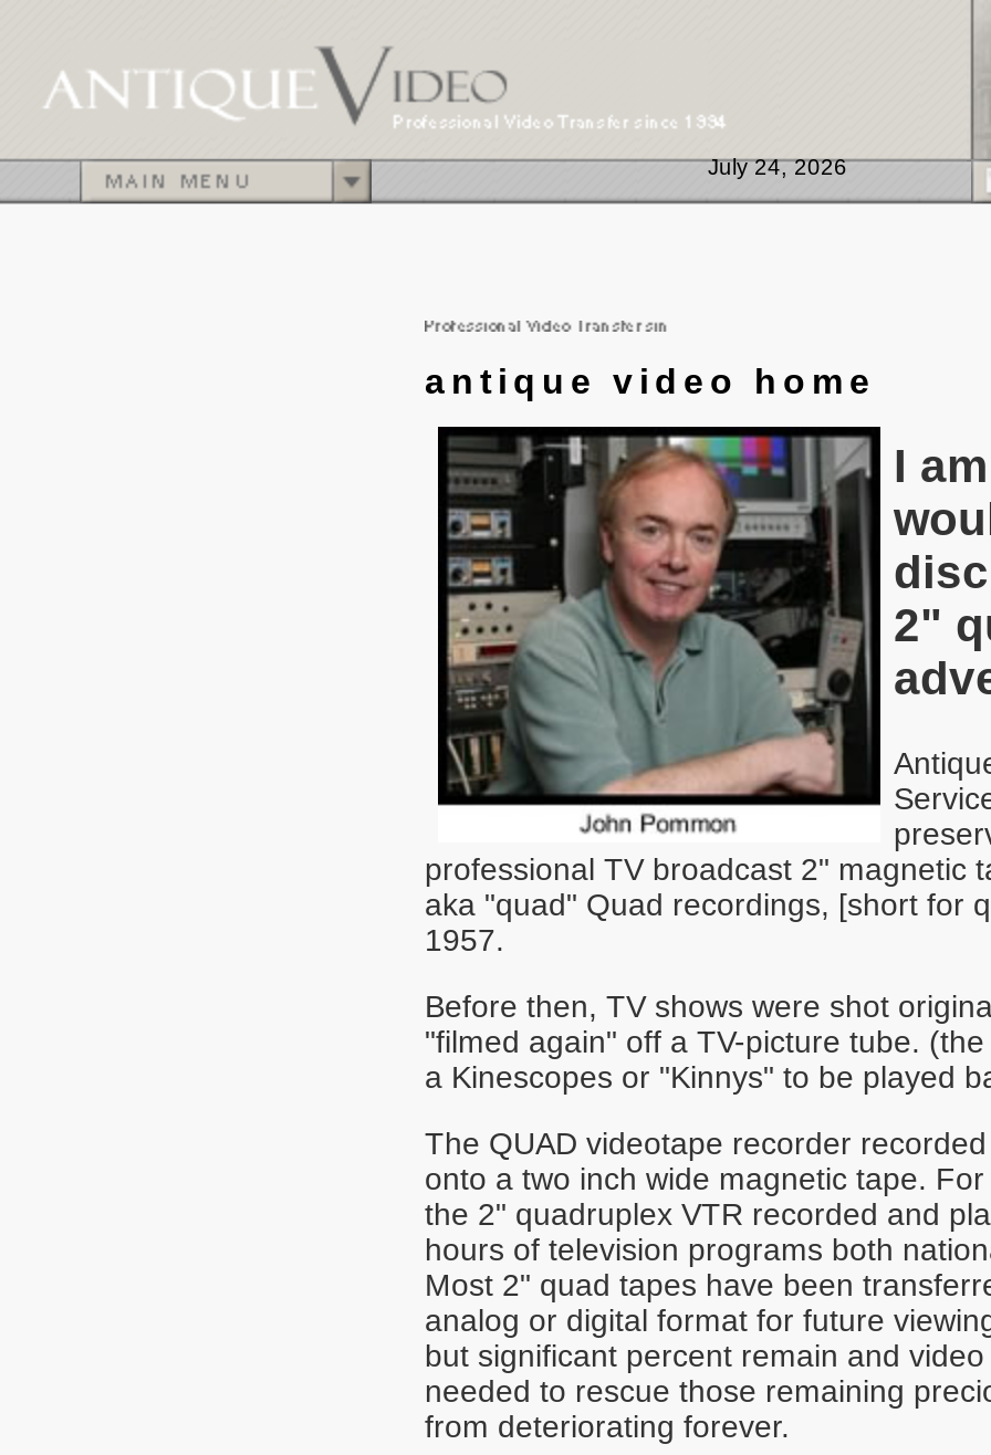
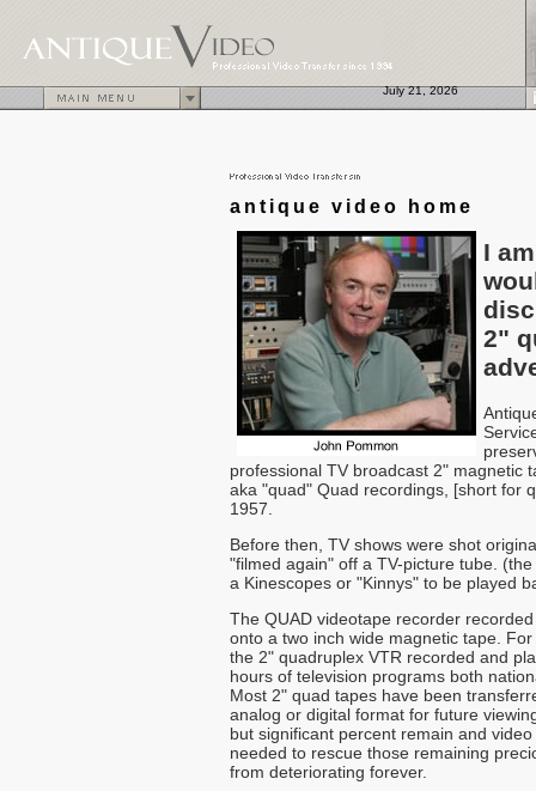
[708,155,847,179] July 24, 2026 -> [383,84,458,97] July 21, 2026

